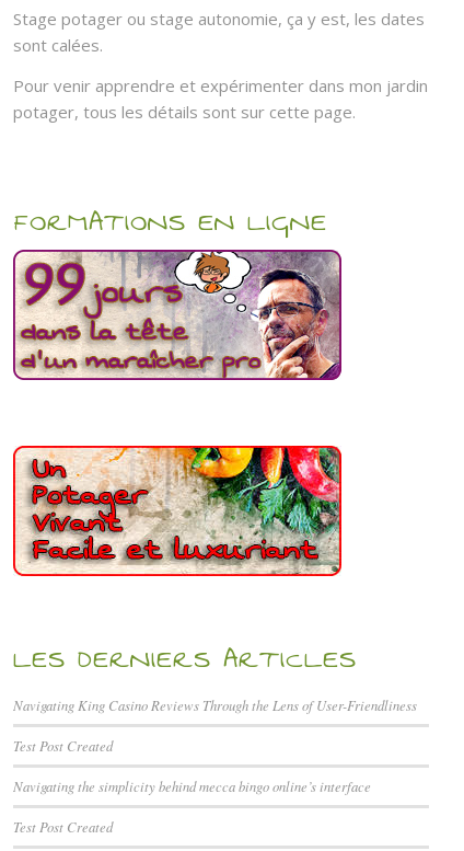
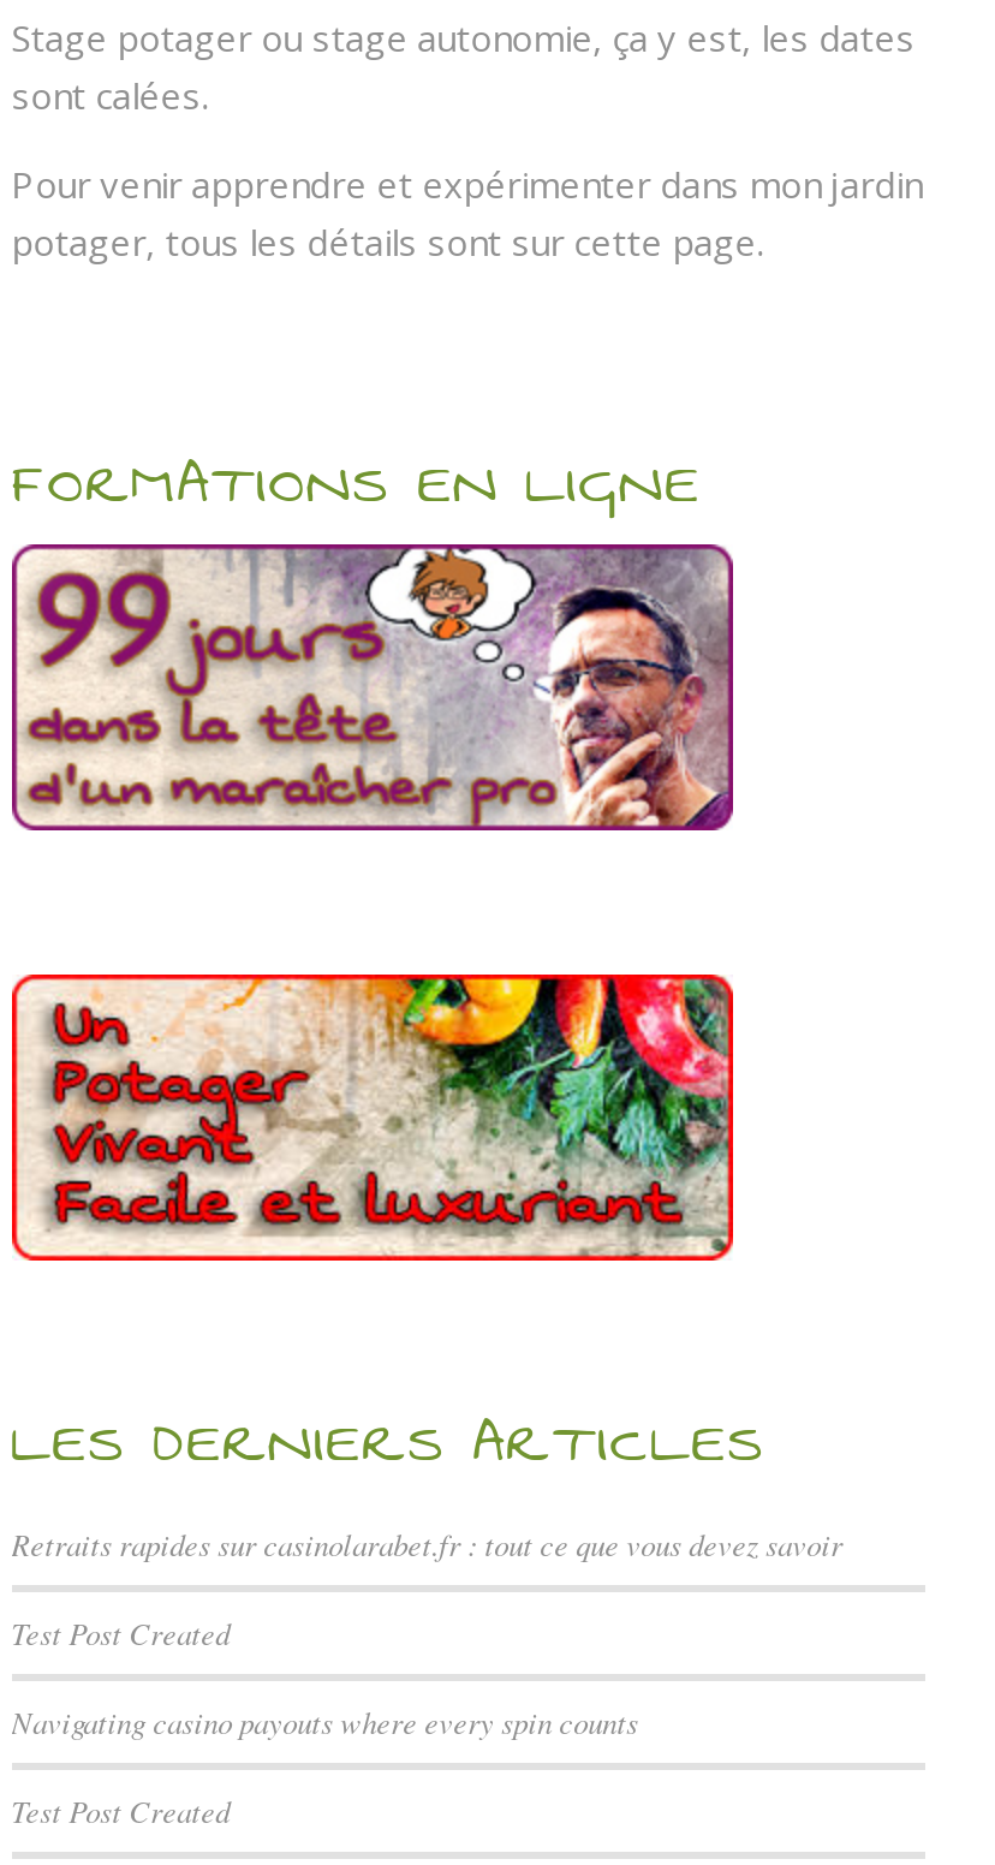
[13,695,417,714] Navigating King Casino Reviews Through the Lens of User-Friendliness -> [11,1522,843,1563] Retraits rapides sur casinolarabet.fr : tout ce que vous devez savoir
[13,776,371,795] Navigating the simplicity behind mecca bingo online’s interface -> [11,1700,638,1741] Navigating casino payouts where every spin counts

